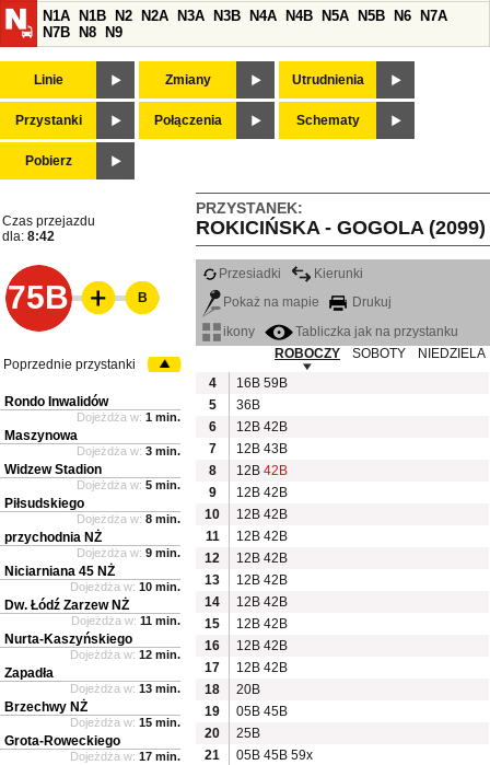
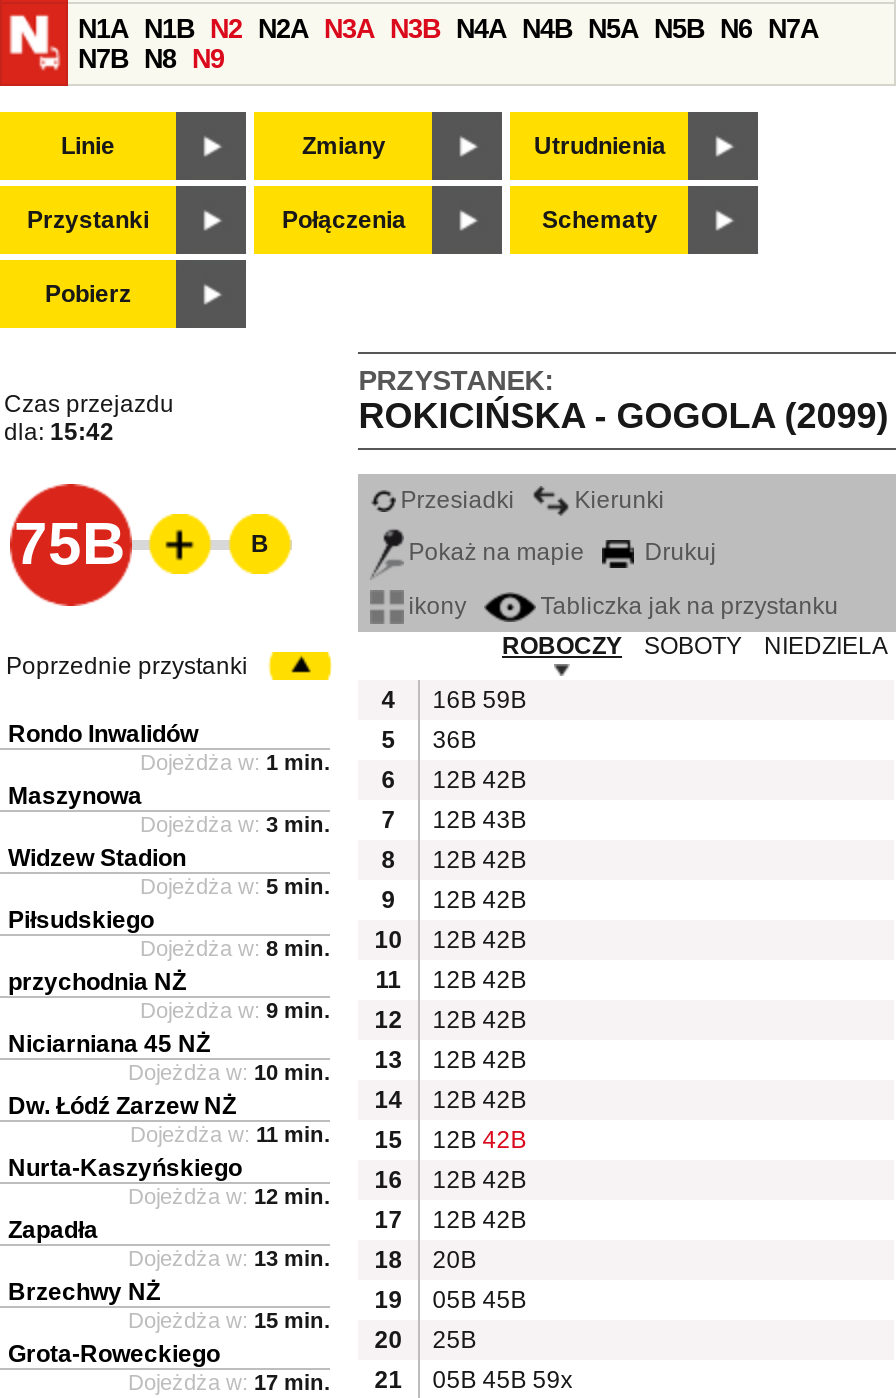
[2,229,55,244] dla: 8:42 -> [4,418,114,446] dla: 15:42

